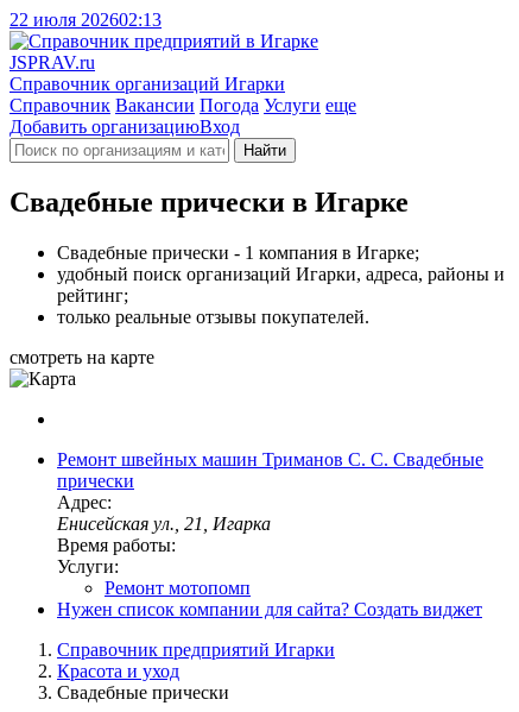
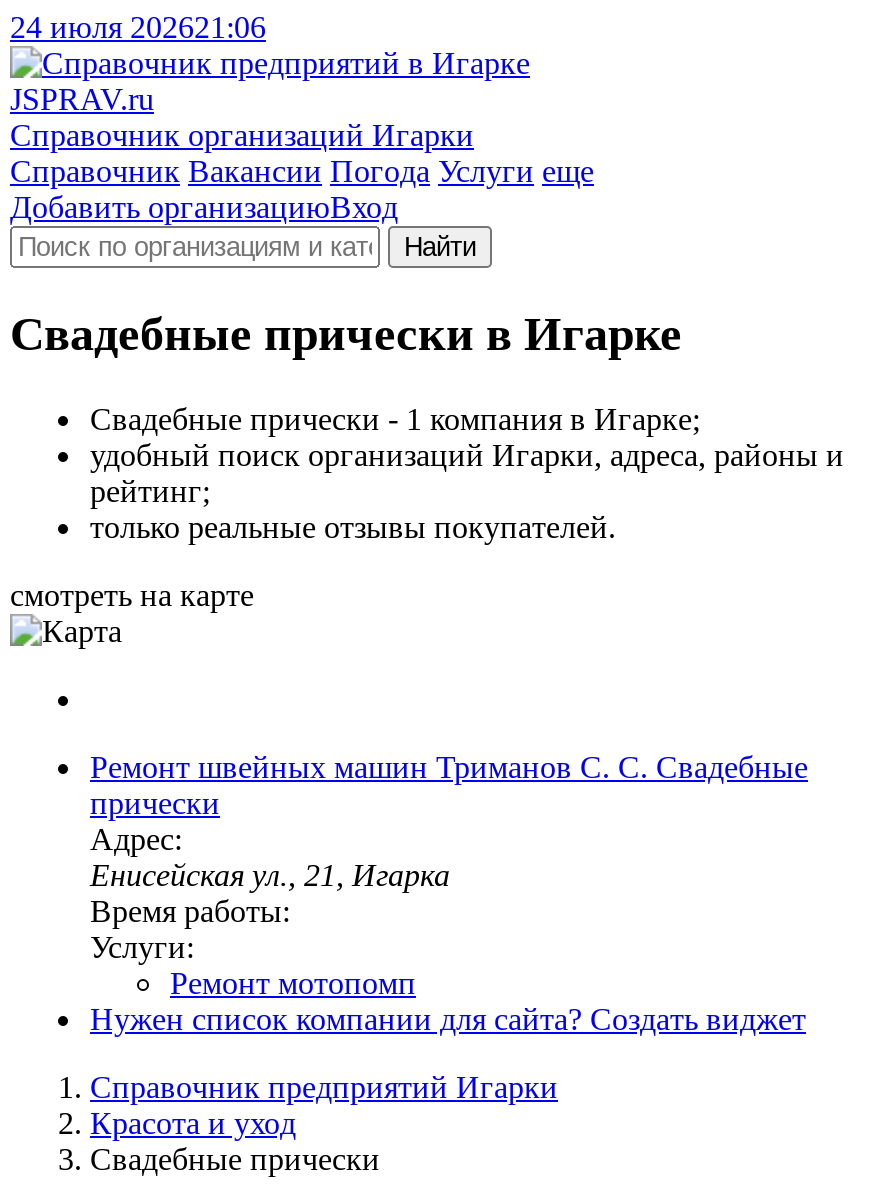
[10,10,162,30] 22 июля 202602:13 -> [10,10,266,44] 24 июля 202621:06

